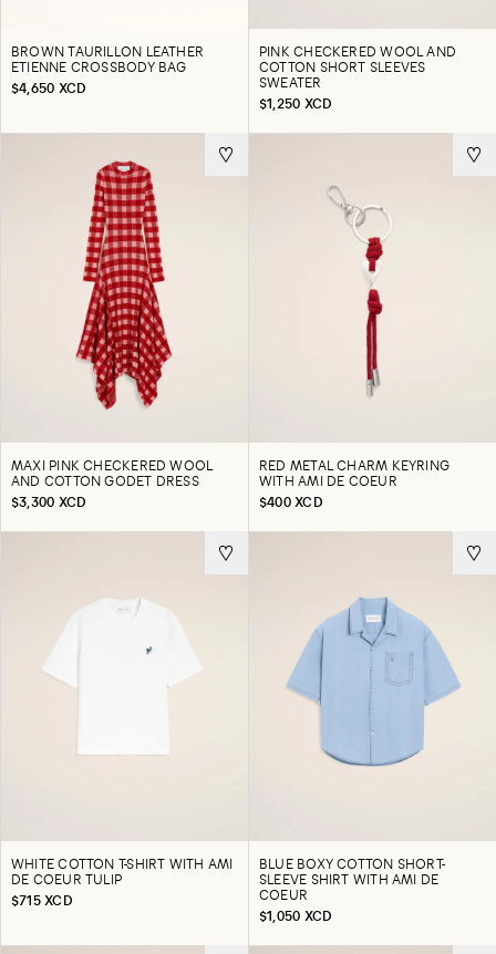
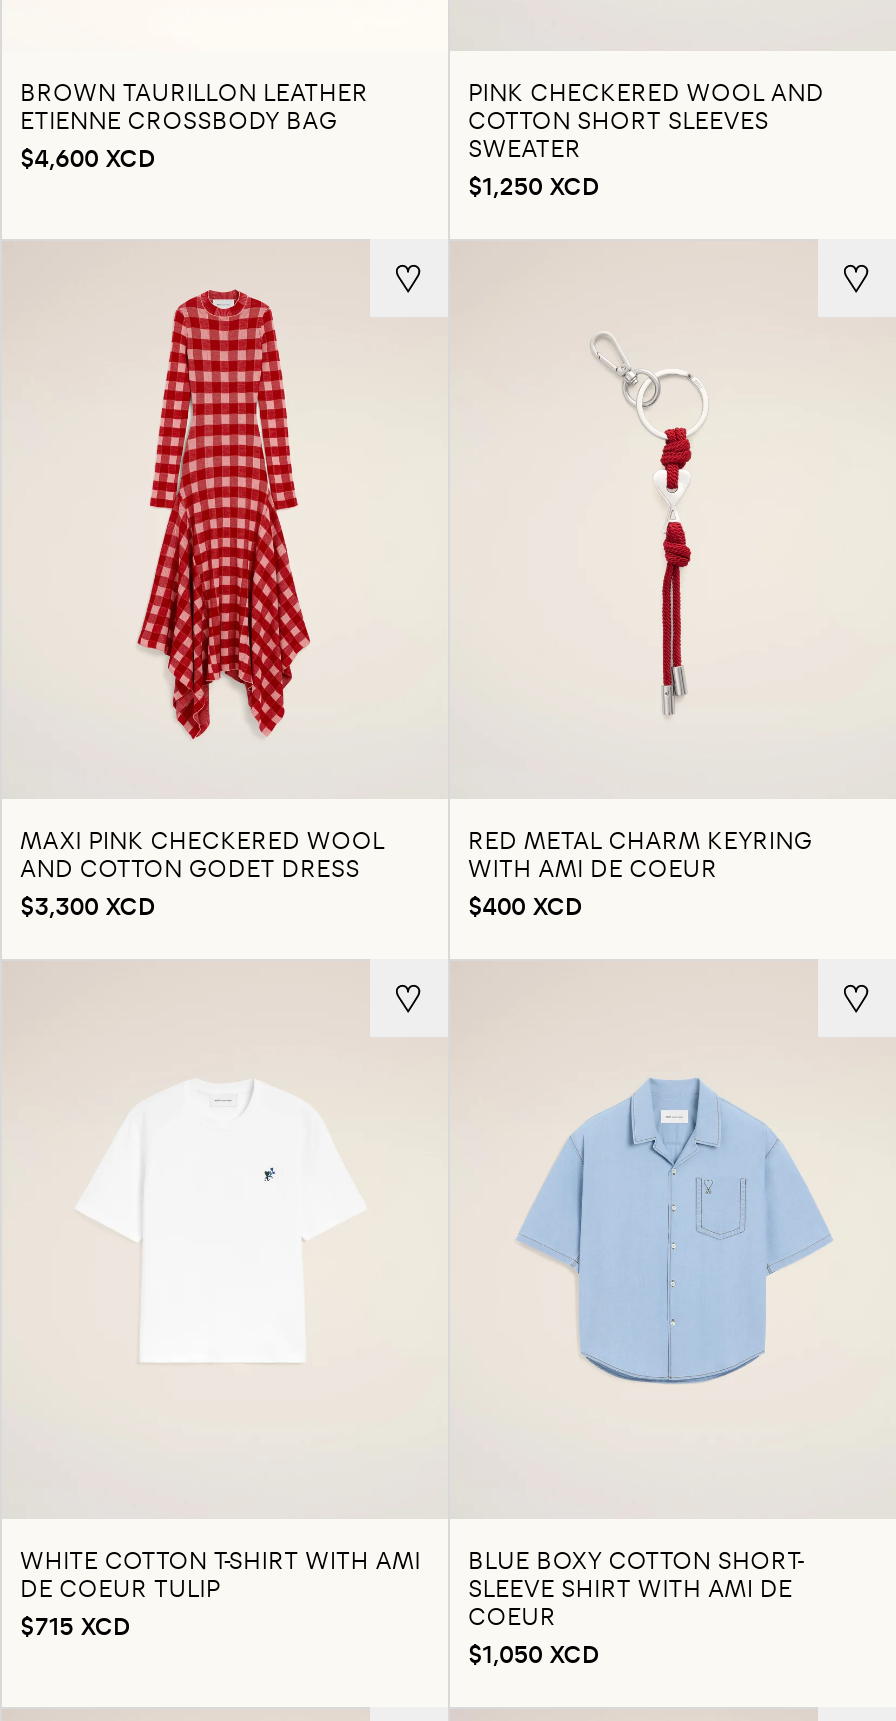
[11,79,87,96] $4,650 XCD -> [20,141,156,173] $4,600 XCD

